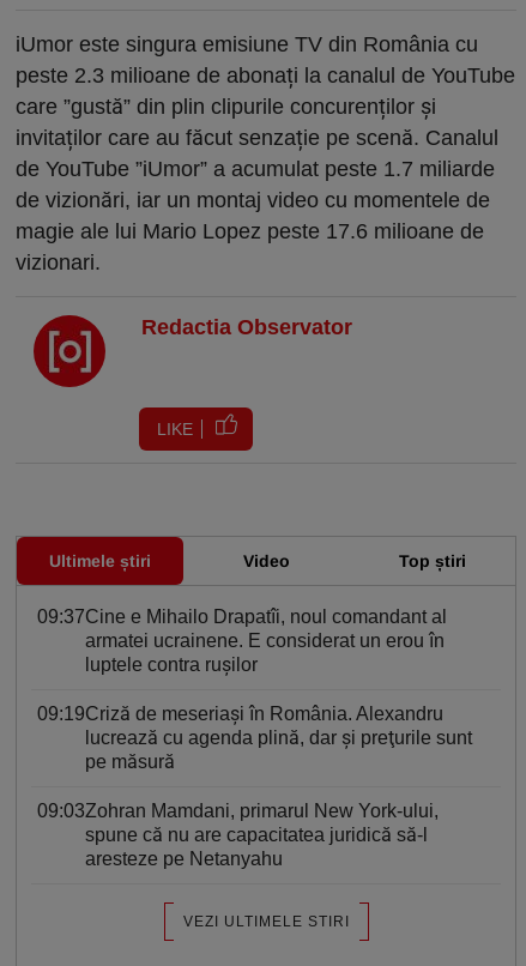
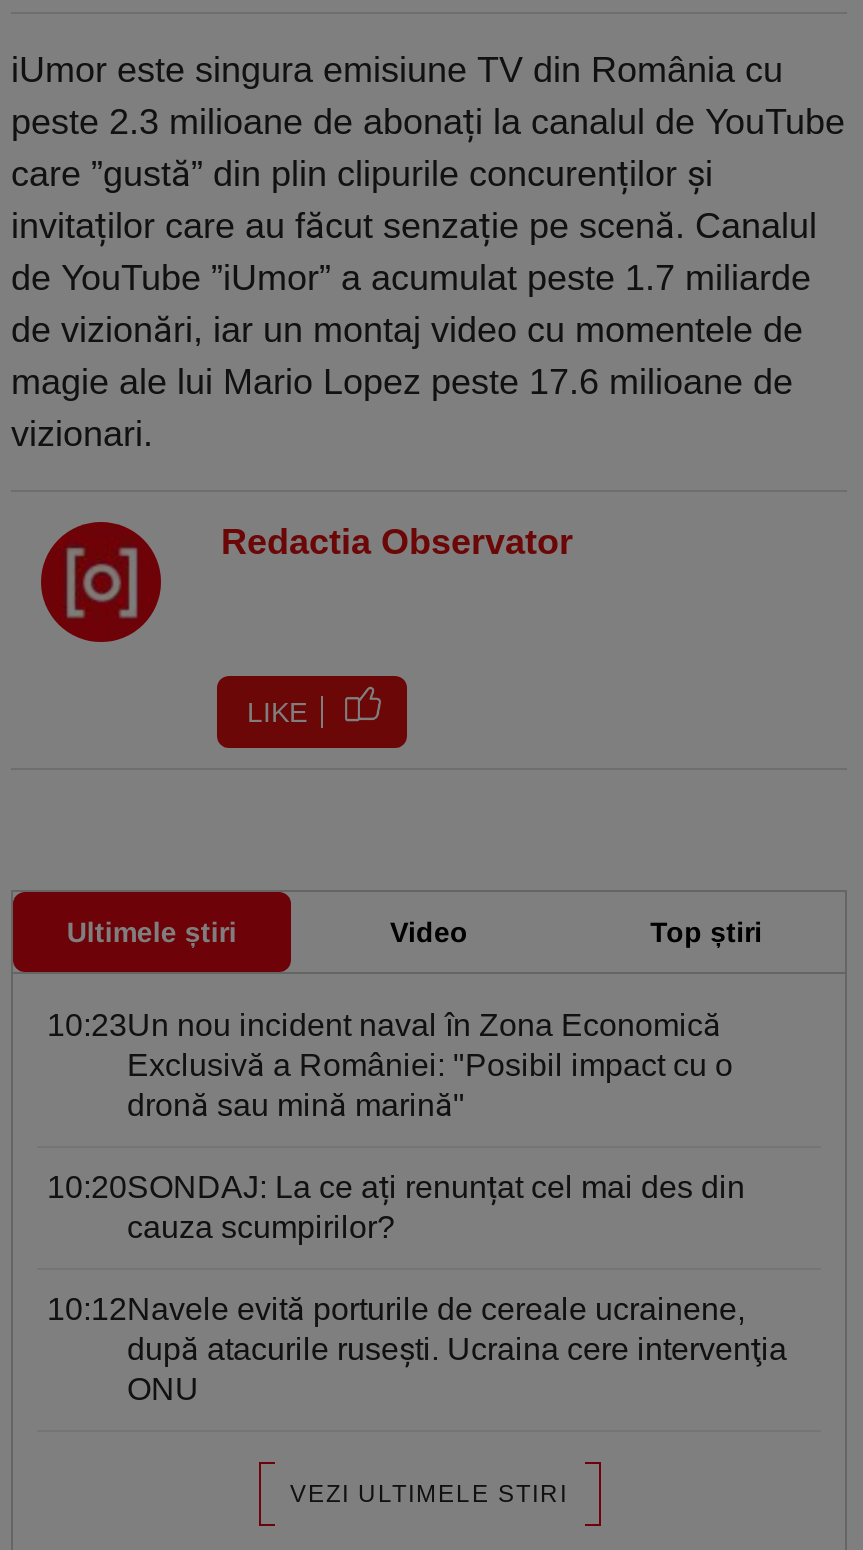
[37,607,447,675] 09:37Cine e Mihailo Drapatîi, noul comandant al | armatei ucrainene. E considerat un erou în | luptele contra ruşilor -> [47,1008,733,1122] 10:23Un nou incident naval în Zona Economică | Exclusivă a României: "Posibil impact cu o | dronă sau mină marină"
[37,704,472,772] 09:19Criză de meseriași în România. Alexandru | lucrează cu agenda plină, dar şi preţurile sunt | pe măsură -> [47,1170,745,1244] 10:20SONDAJ: La ce ați renunțat cel mai des din | cauza scumpirilor?
[37,801,439,869] 09:03Zohran Mamdani, primarul New York-ului, | spune că nu are capacitatea juridică să-l | aresteze pe Netanyahu -> [47,1292,787,1406] 10:12Navele evită porturile de cereale ucrainene, | după atacurile ruseşti. Ucraina cere intervenţia | ONU

